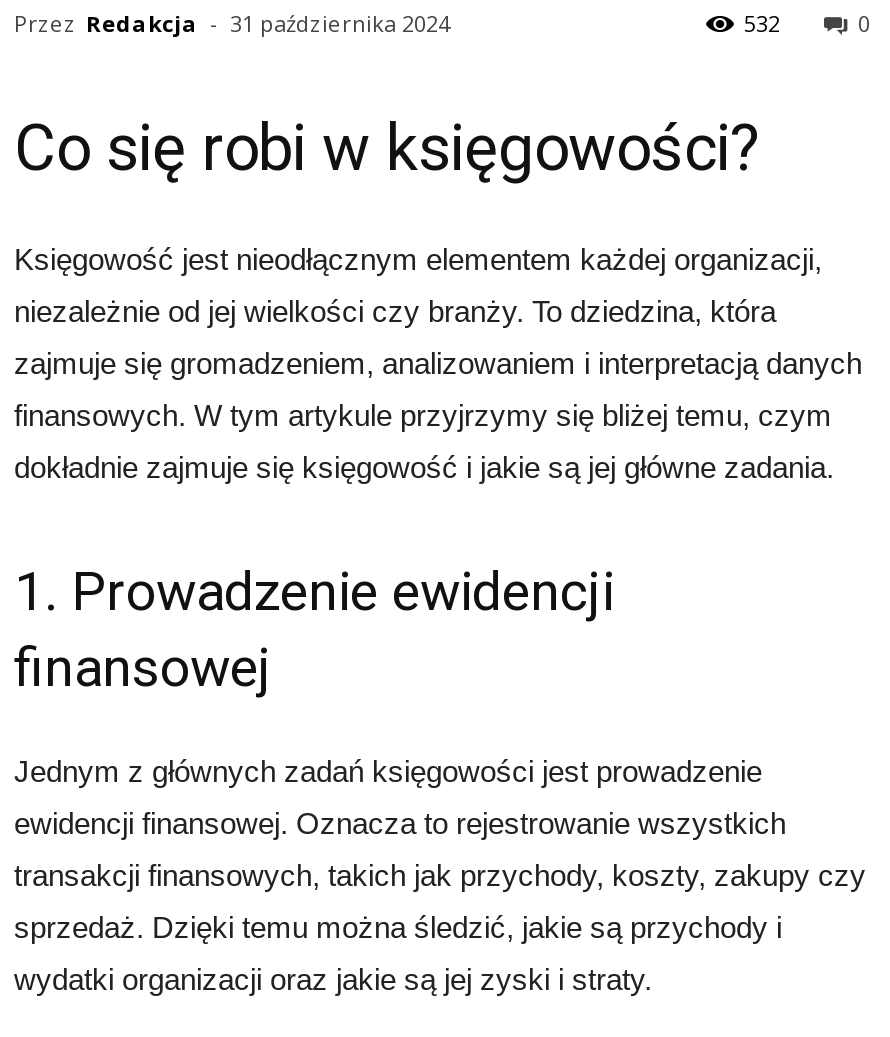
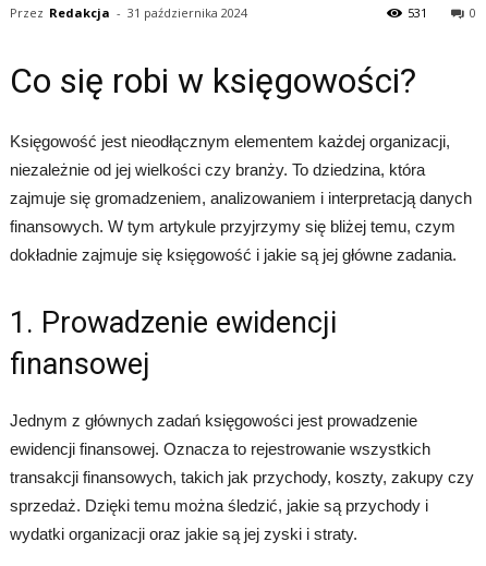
[744,8,780,38] 532 -> [408,4,427,21] 531

